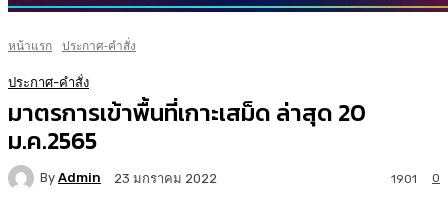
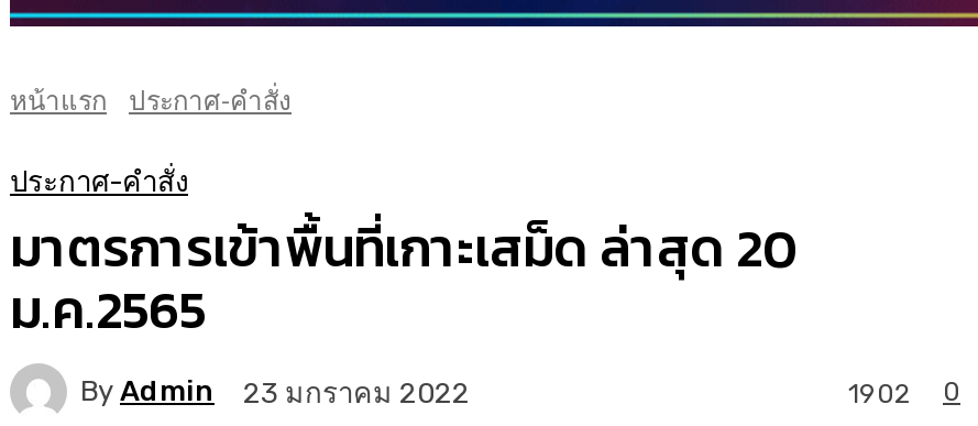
[391,171,440,186] 1901 0 -> [848,376,960,409] 1902 0

